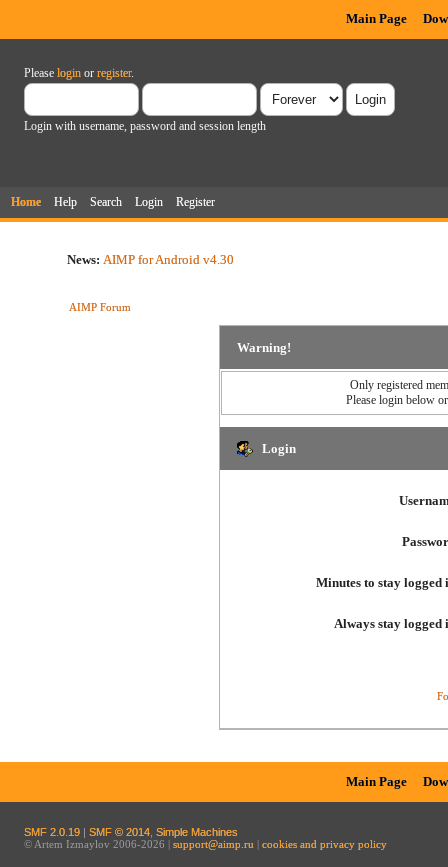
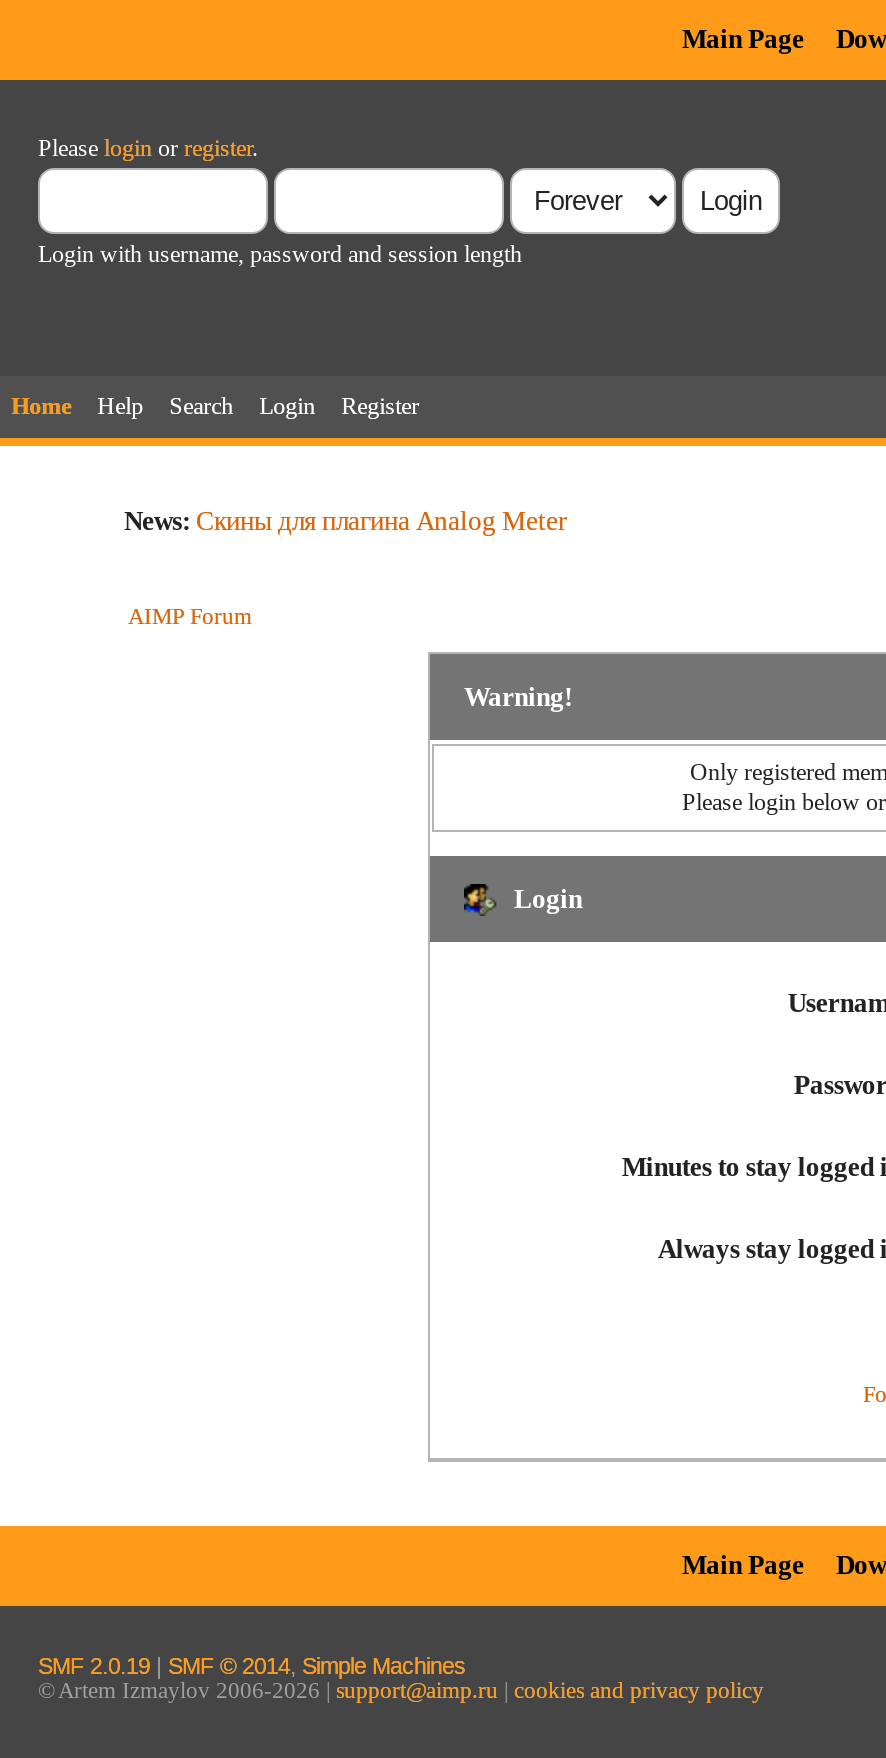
[67,252,234,267] News: AIMP for Android v4.30 -> [124,506,566,536] News: Скины для плагина Analog Meter

